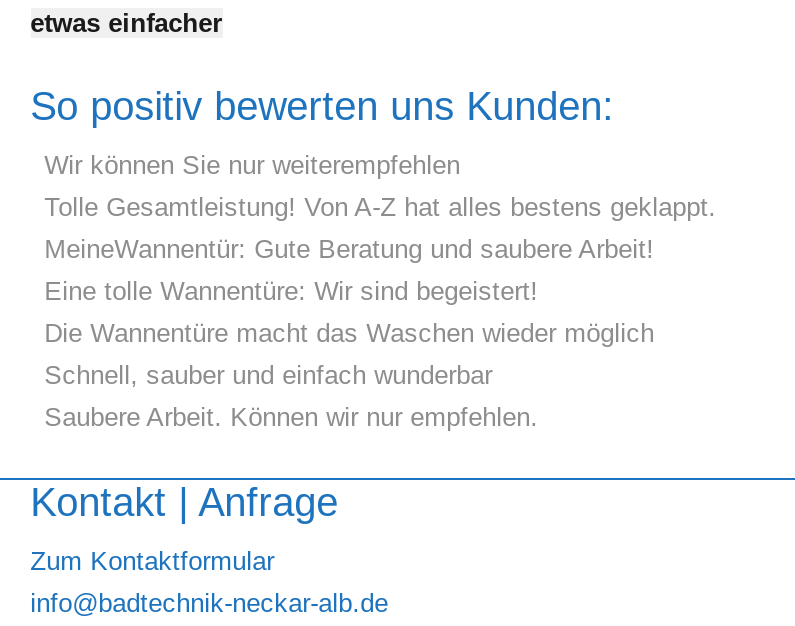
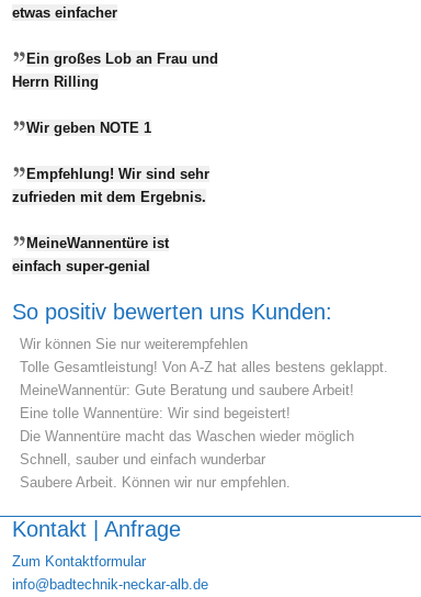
none -> [12,51,218,275] Ein großes Lob an Frau und | Herrn Rilling | Wir geben NOTE 1 | Empfehlung! Wir sind sehr | zufrieden mit dem Ergebnis. | MeineWannentüre ist | einfach super-genial

